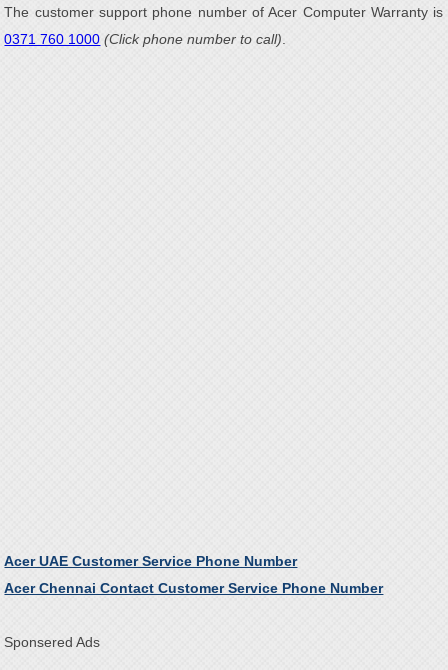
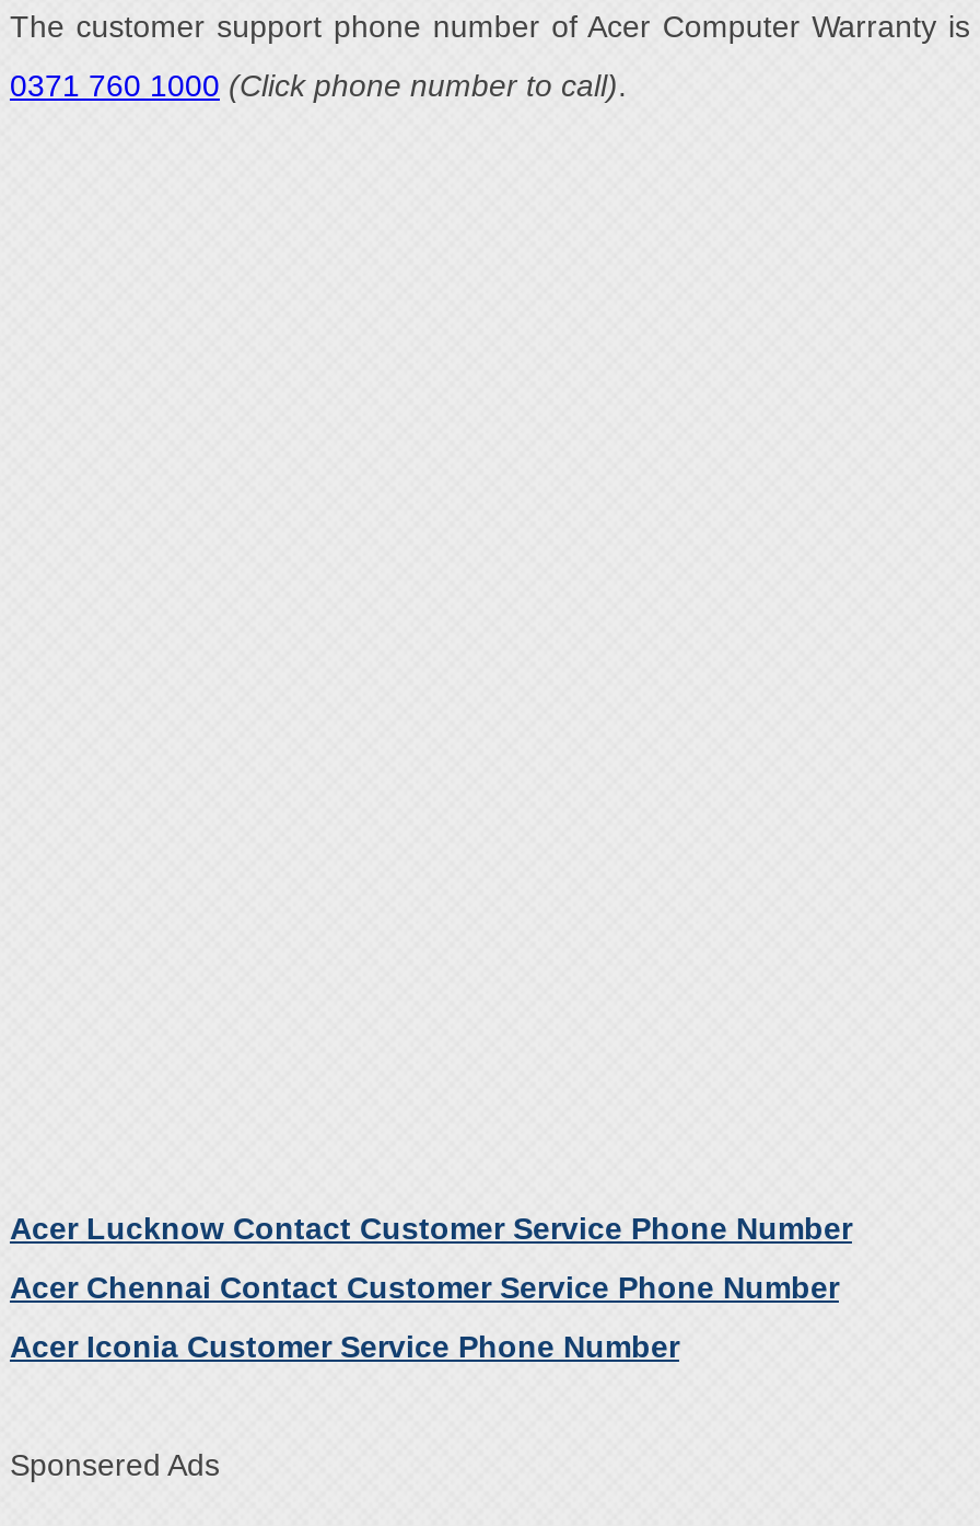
[4,553,297,569] Acer UAE Customer Service Phone Number -> [10,1211,852,1246] Acer Lucknow Contact Customer Service Phone Number
none -> [10,1329,679,1364] Acer Iconia Customer Service Phone Number

